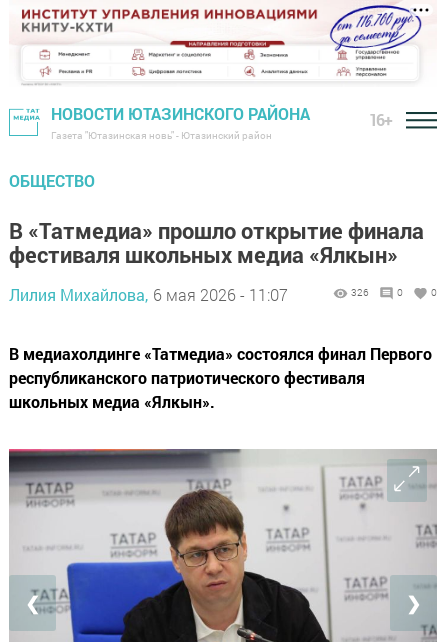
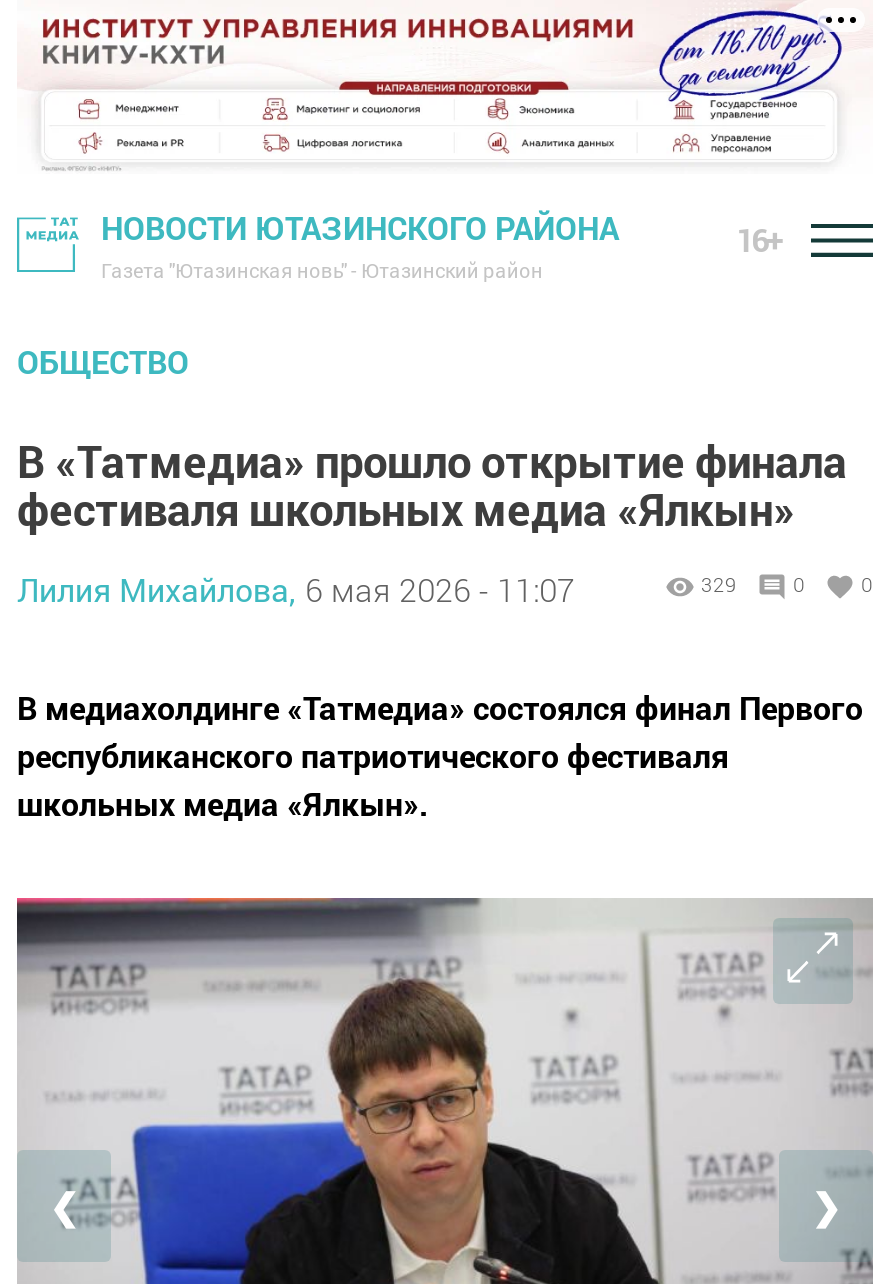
[351,286,369,299] 326 -> [701,573,737,599] 329

